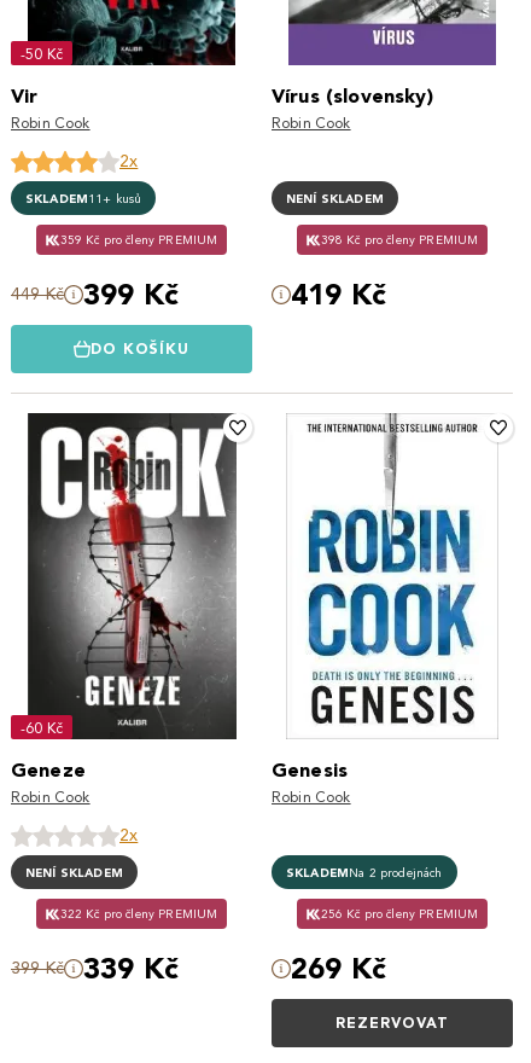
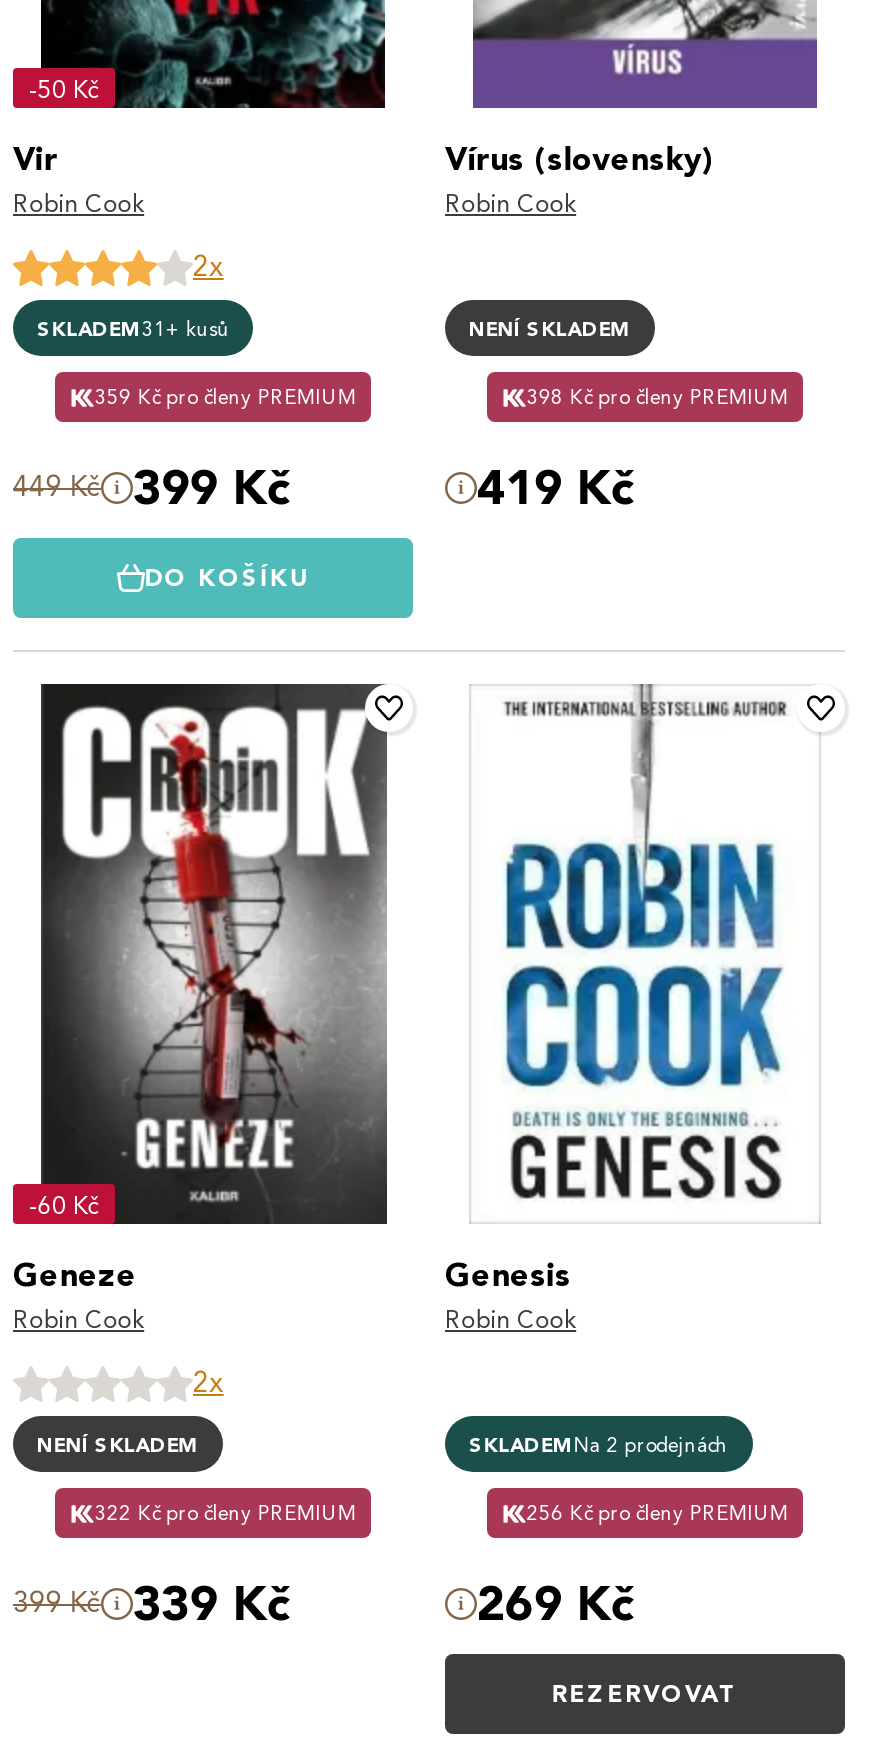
[25,190,142,206] SKLADEM 11+ kusů -> [37,315,230,341] SKLADEM 31+ kusů

